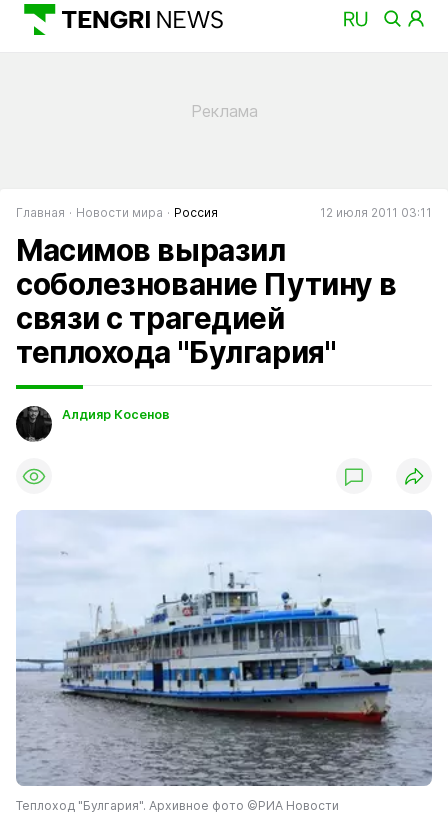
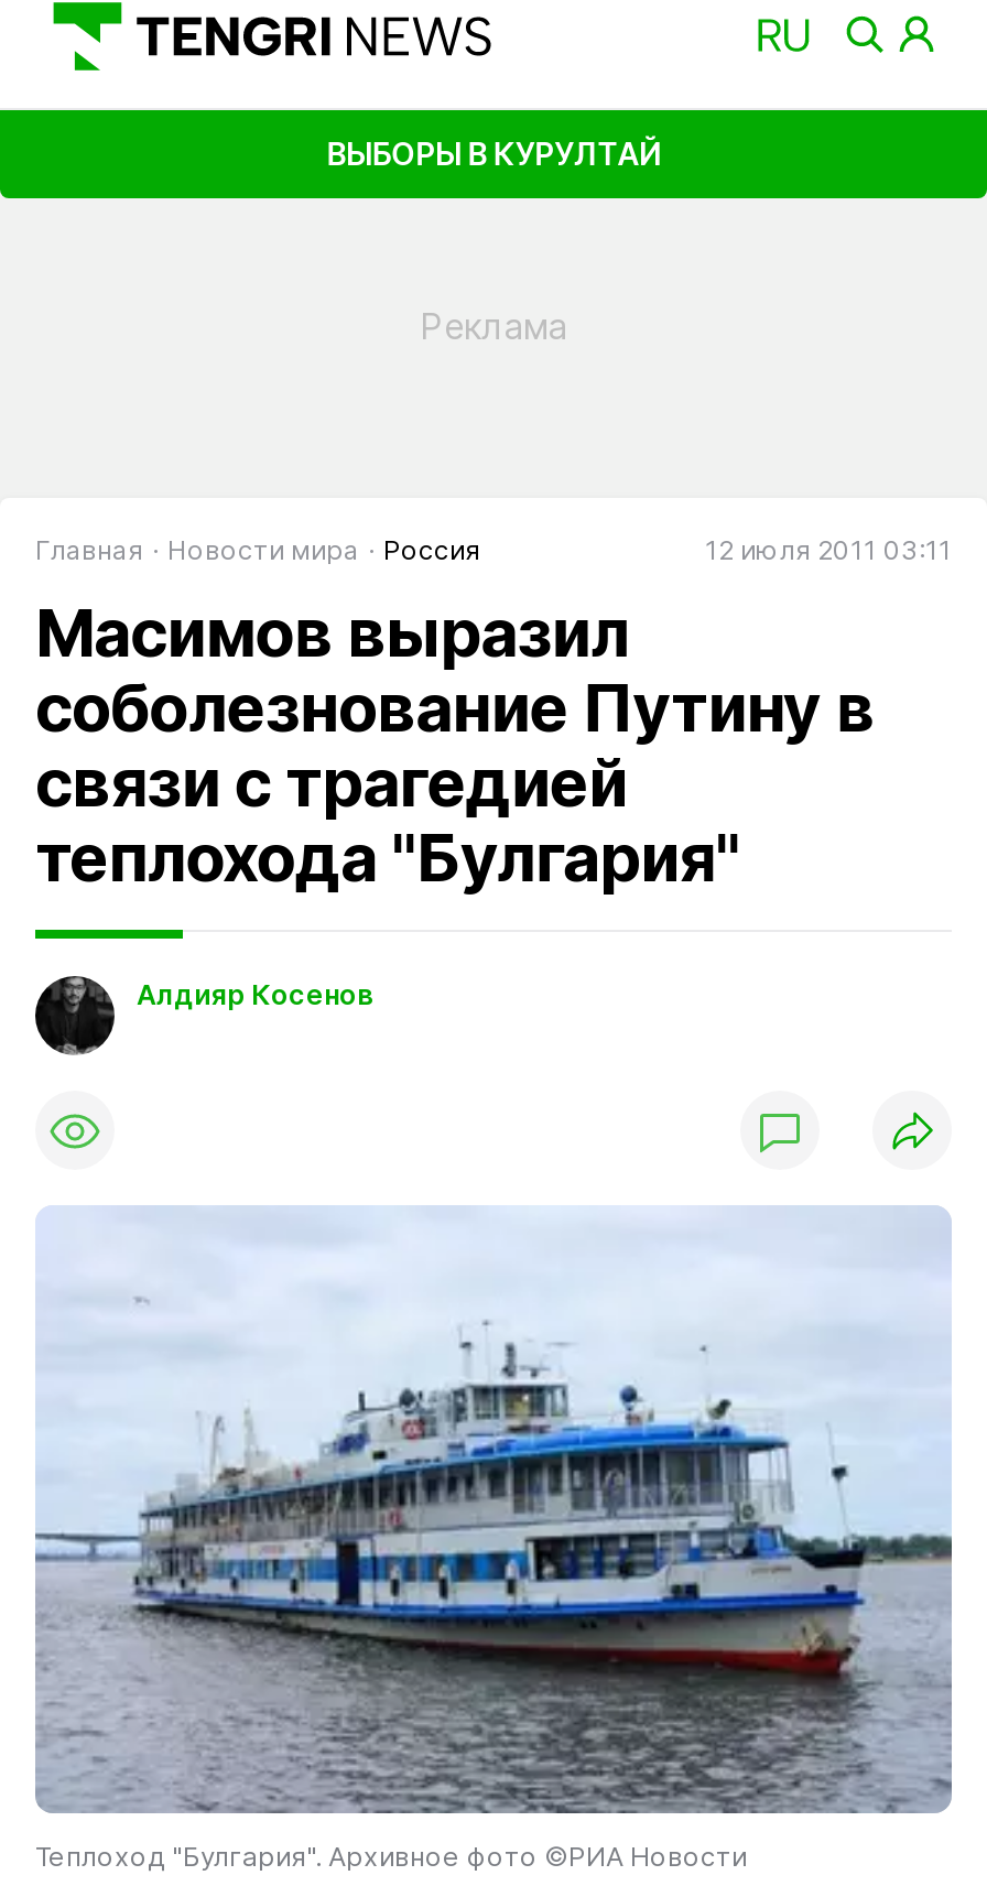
none -> [327,134,660,171] ВЫБОРЫ В КУРУЛТАЙ

